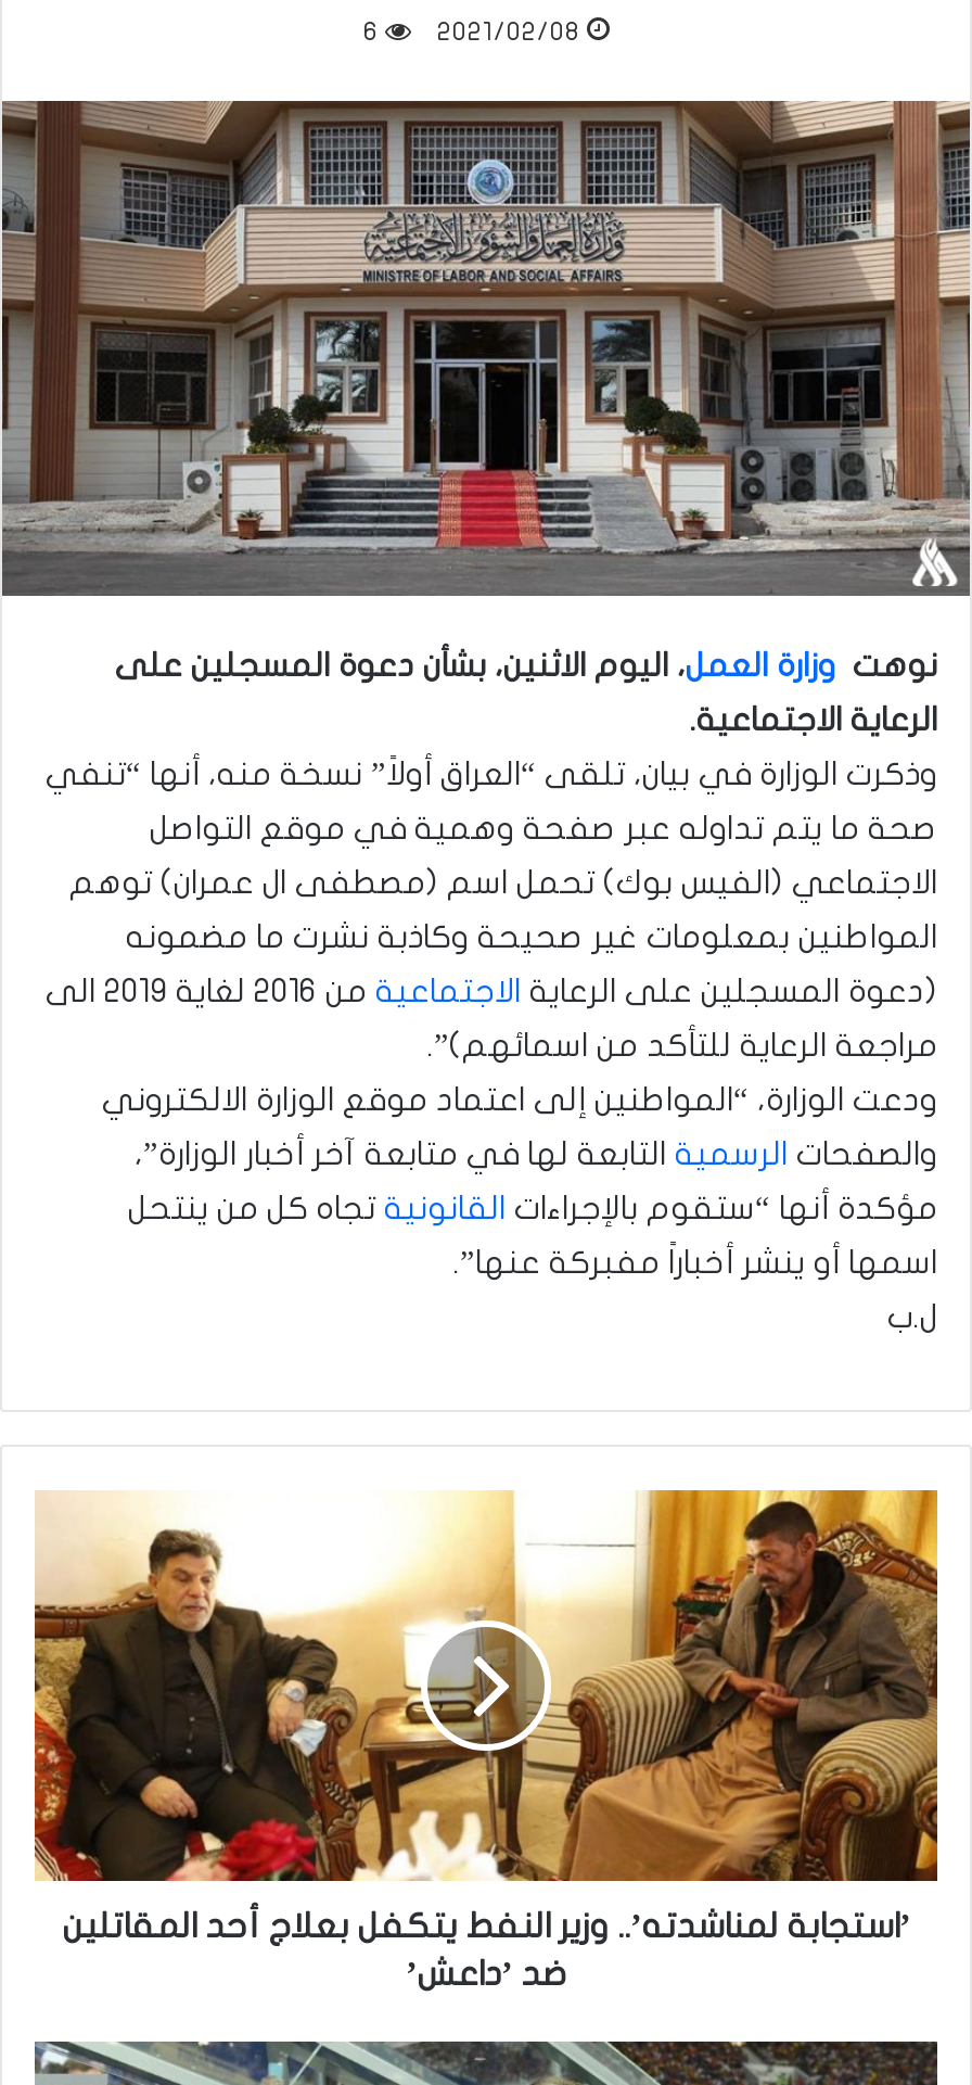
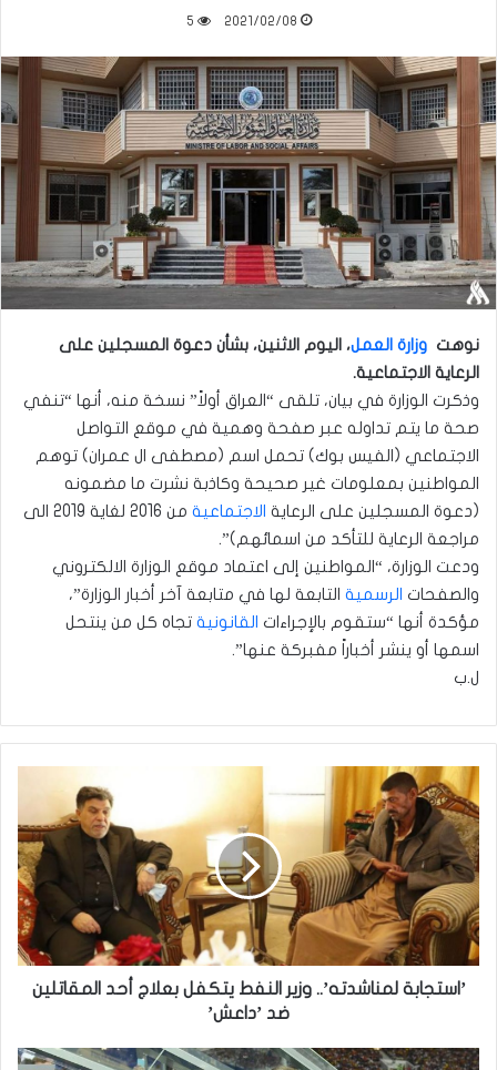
[363,18,379,44] 6 -> [186,14,194,28] 5

